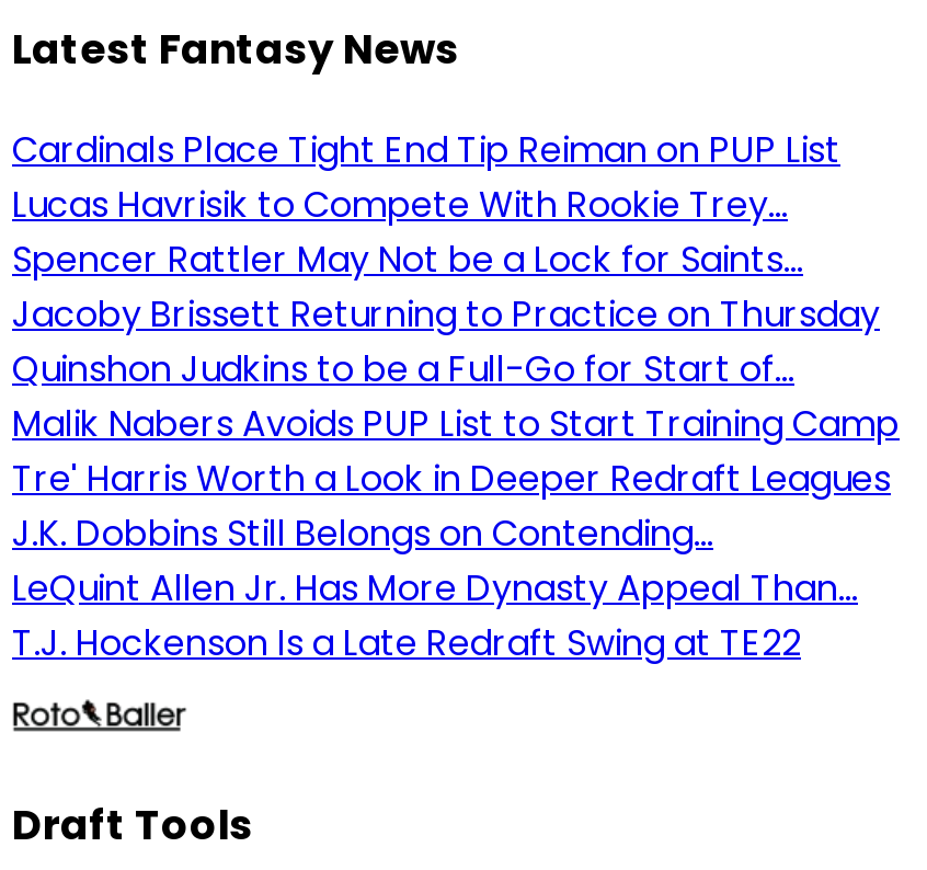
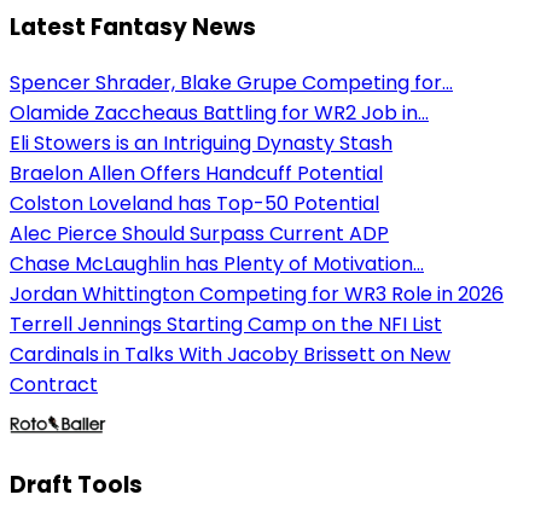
[12,125,900,669] Cardinals Place Tight End Tip Reiman on PUP List | Lucas Havrisik to Compete With Rookie Trey... | Spencer Rattler May Not be a Lock for Saints... | Jacoby Brissett Returning to Practice on Thursday | Quinshon Judkins to be a Full-Go for Start of... | Malik Nabers Avoids PUP List to Start Training Camp | Tre' Harris Worth a Look in Deeper Redraft Leagues | J.K. Dobbins Still Belongs on Contending... | LeQuint Allen Jr. Has More Dynasty Appeal Than... | T.J. Hockenson Is a Late Redraft Swing at TE22 -> [10,69,504,399] Spencer Shrader, Blake Grupe Competing for... | Olamide Zaccheaus Battling for WR2 Job in... | Eli Stowers is an Intriguing Dynasty Stash | Braelon Allen Offers Handcuff Potential | Colston Loveland has Top-50 Potential | Alec Pierce Should Surpass Current ADP | Chase McLaughlin has Plenty of Motivation... | Jordan Whittington Competing for WR3 Role in 2026 | Terrell Jennings Starting Camp on the NFI List | Cardinals in Talks With Jacoby Brissett on New | Contract

